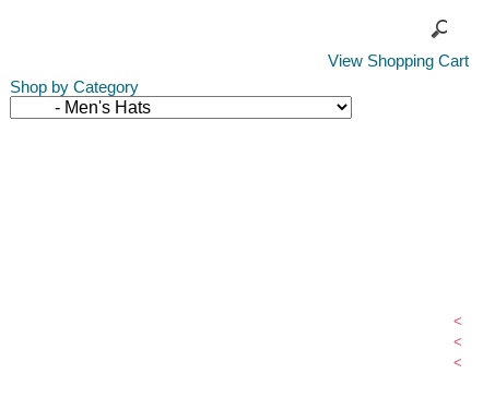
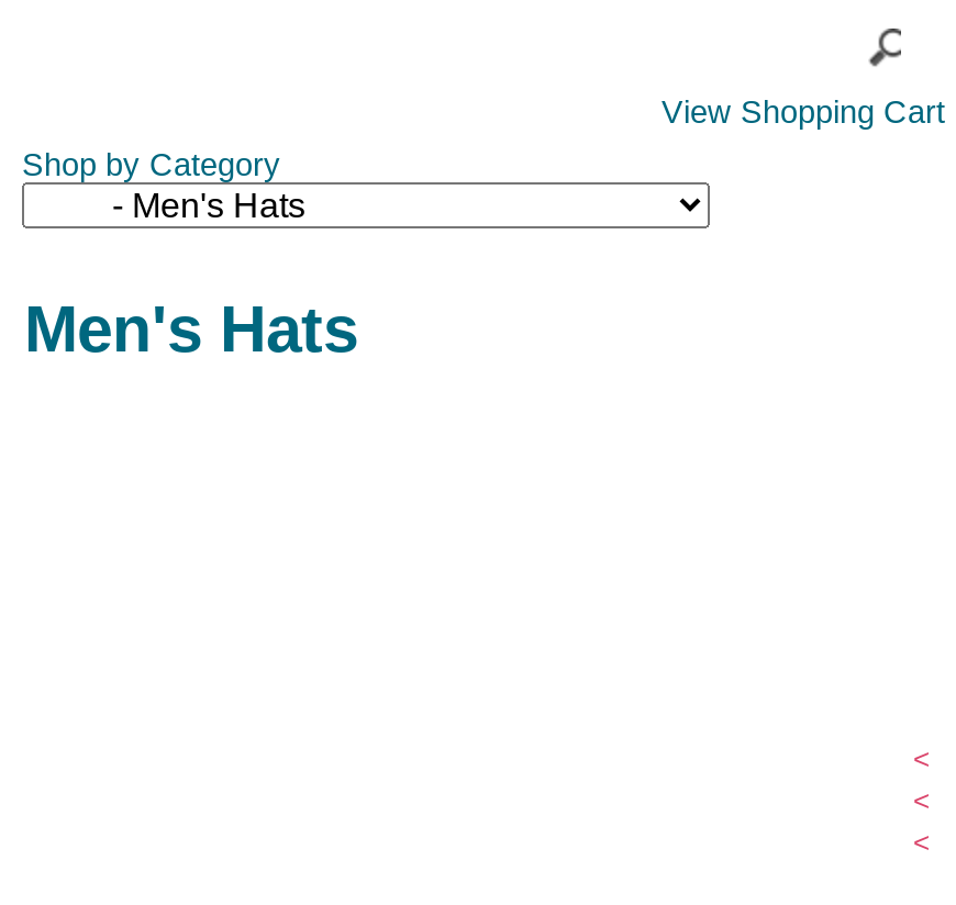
none -> [24,292,358,365] Men's Hats

